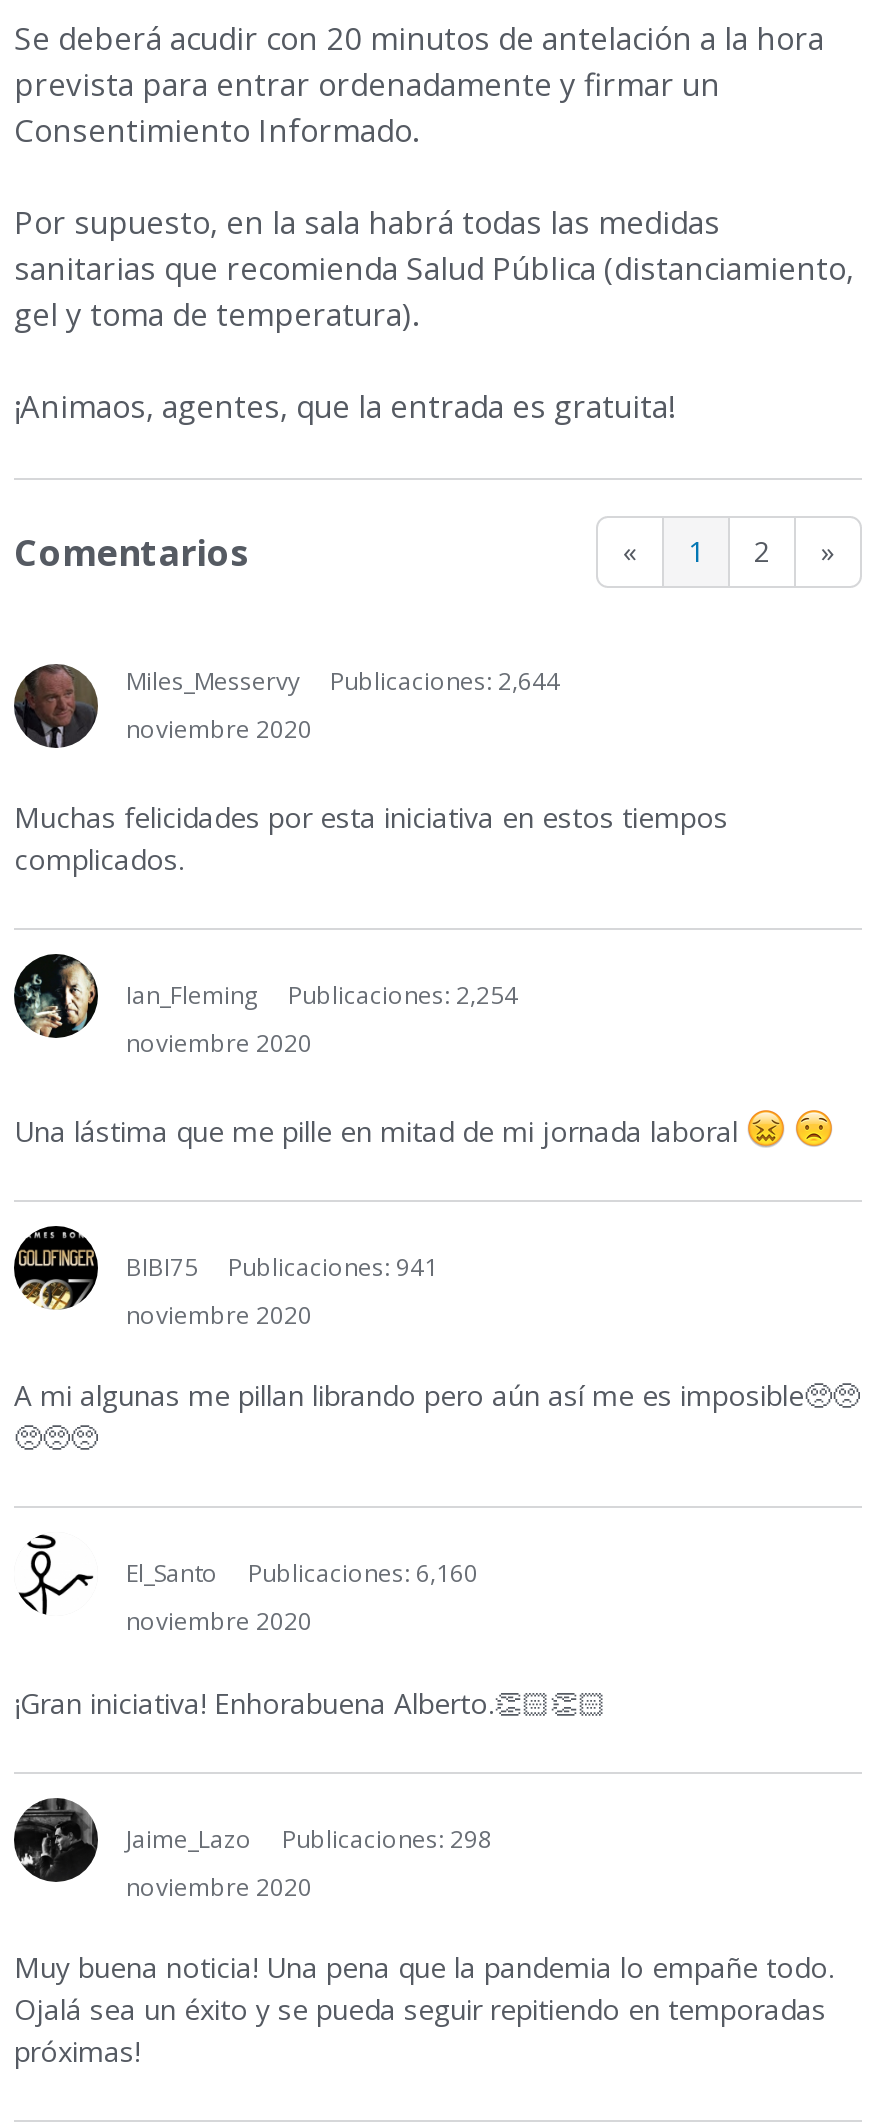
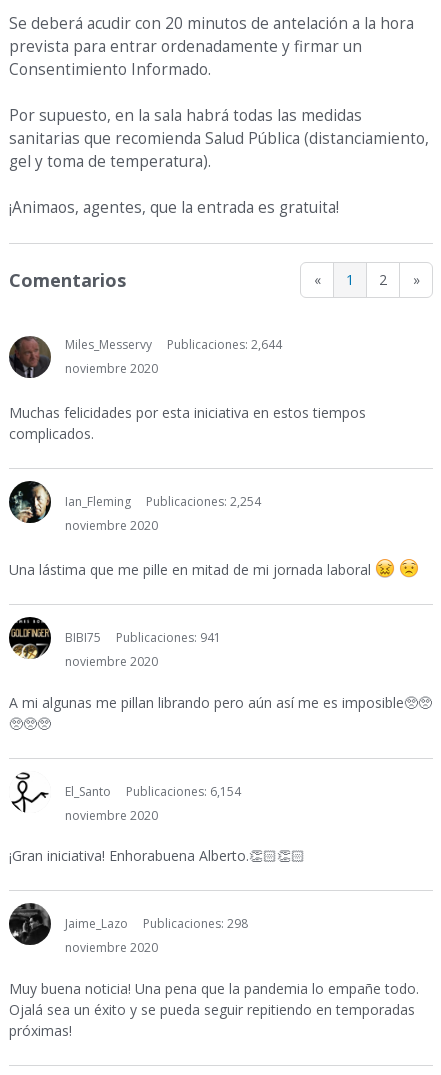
[248,1556,478,1590] Publicaciones: 6,160 -> [126,782,241,799] Publicaciones: 6,154

